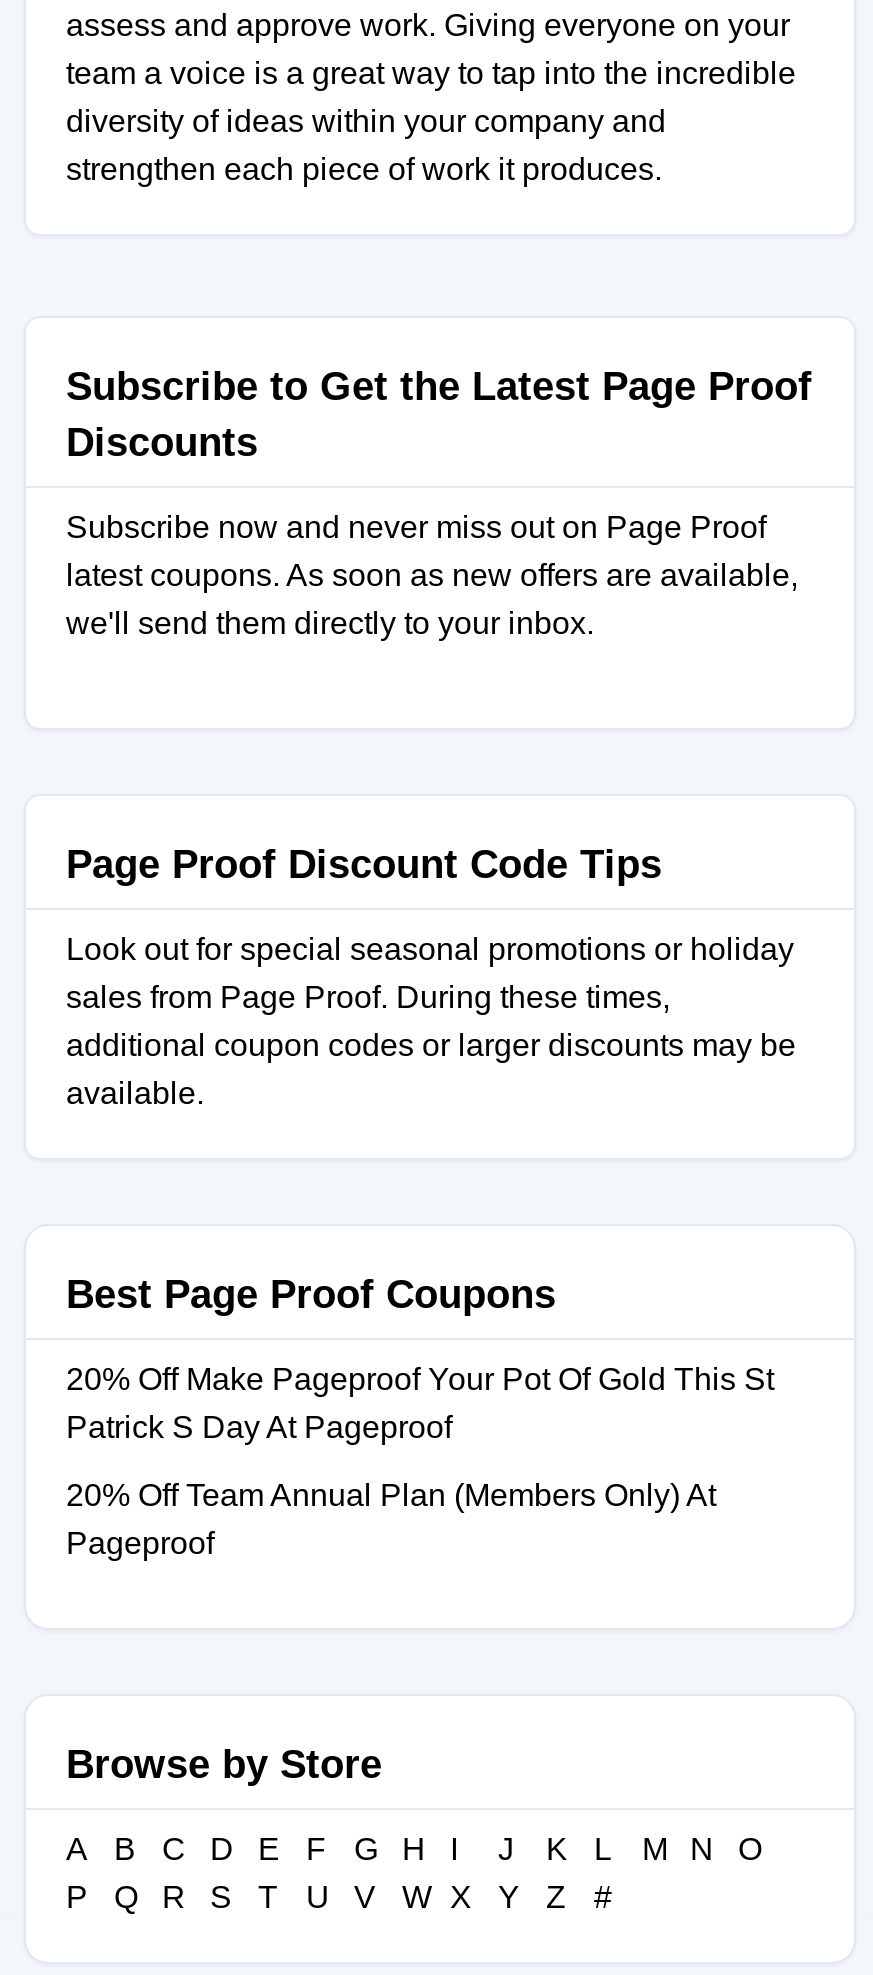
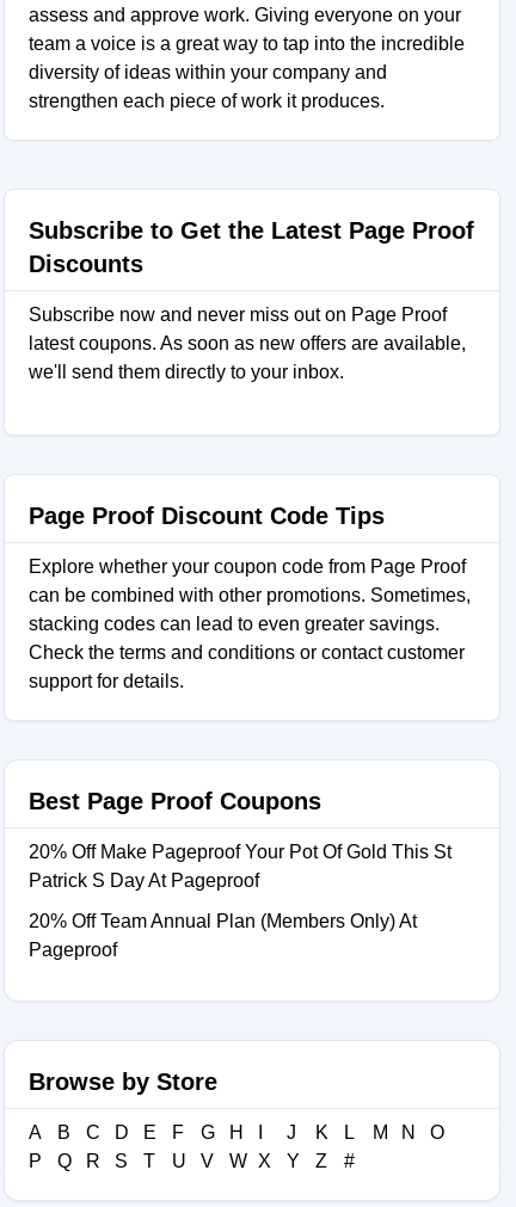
[66,932,796,1110] Look out for special seasonal promotions or holiday | sales from Page Proof. During these times, | additional coupon codes or larger discounts may be | available. -> [29,556,471,691] Explore whether your coupon code from Page Proof | can be combined with other promotions. Sometimes, | stacking codes can lead to even greater savings. | Check the terms and conditions or contact customer | support for details.

